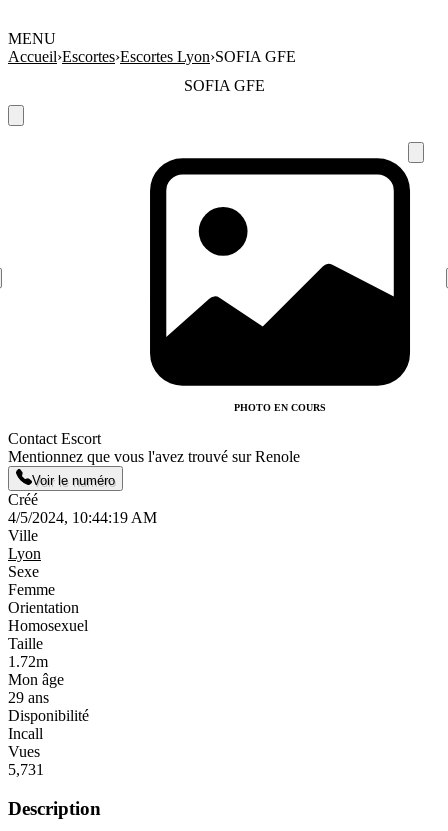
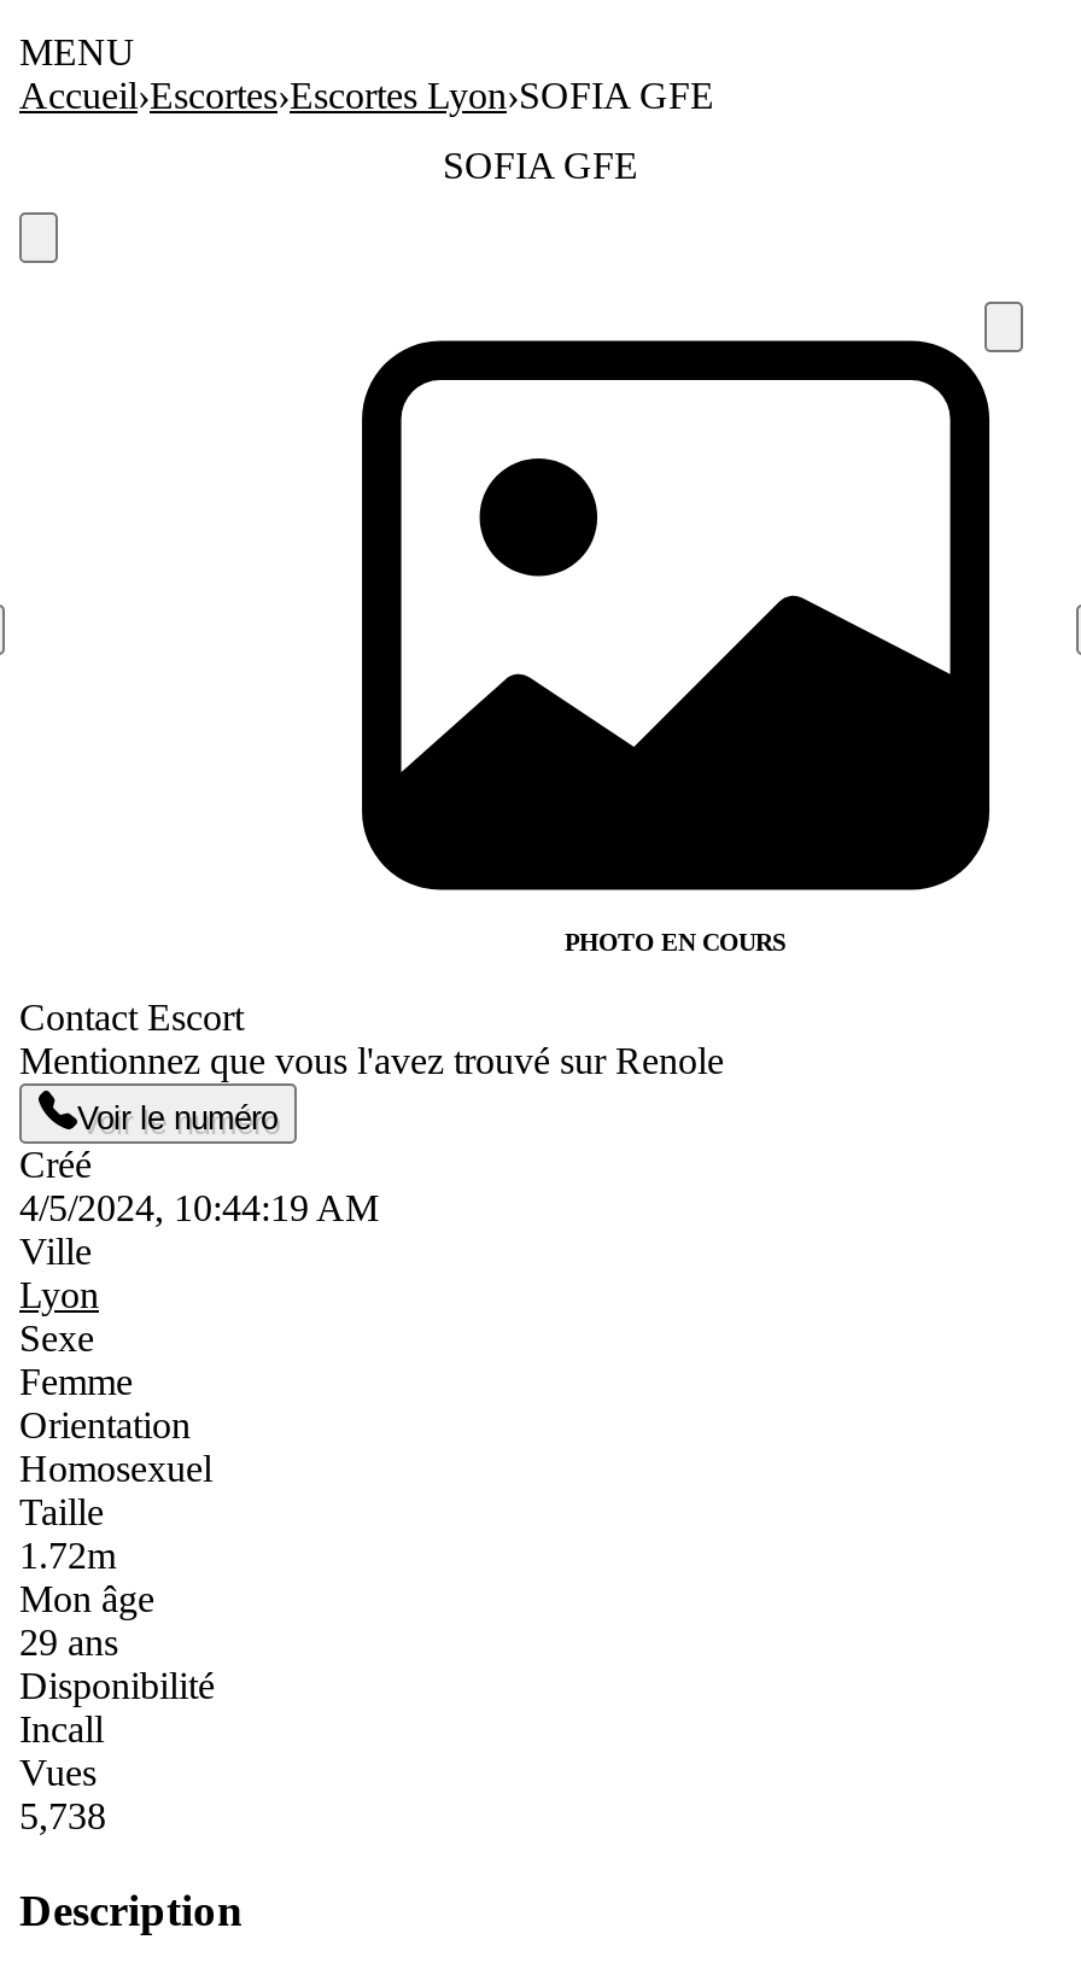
[8,761,44,778] 5,731 -> [19,1796,106,1837] 5,738

